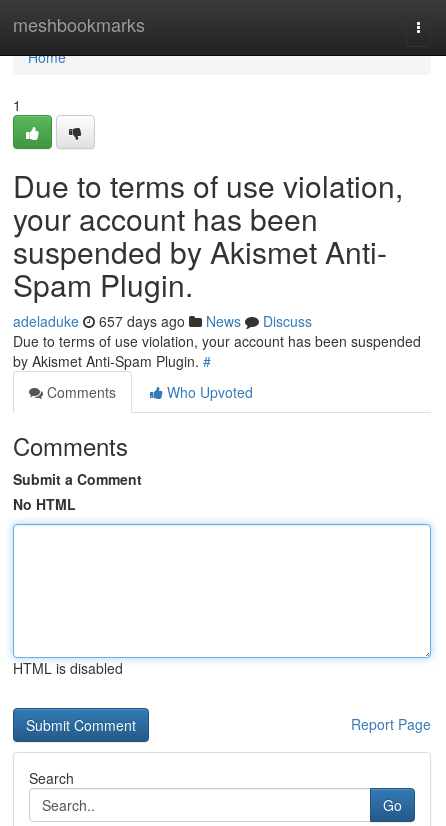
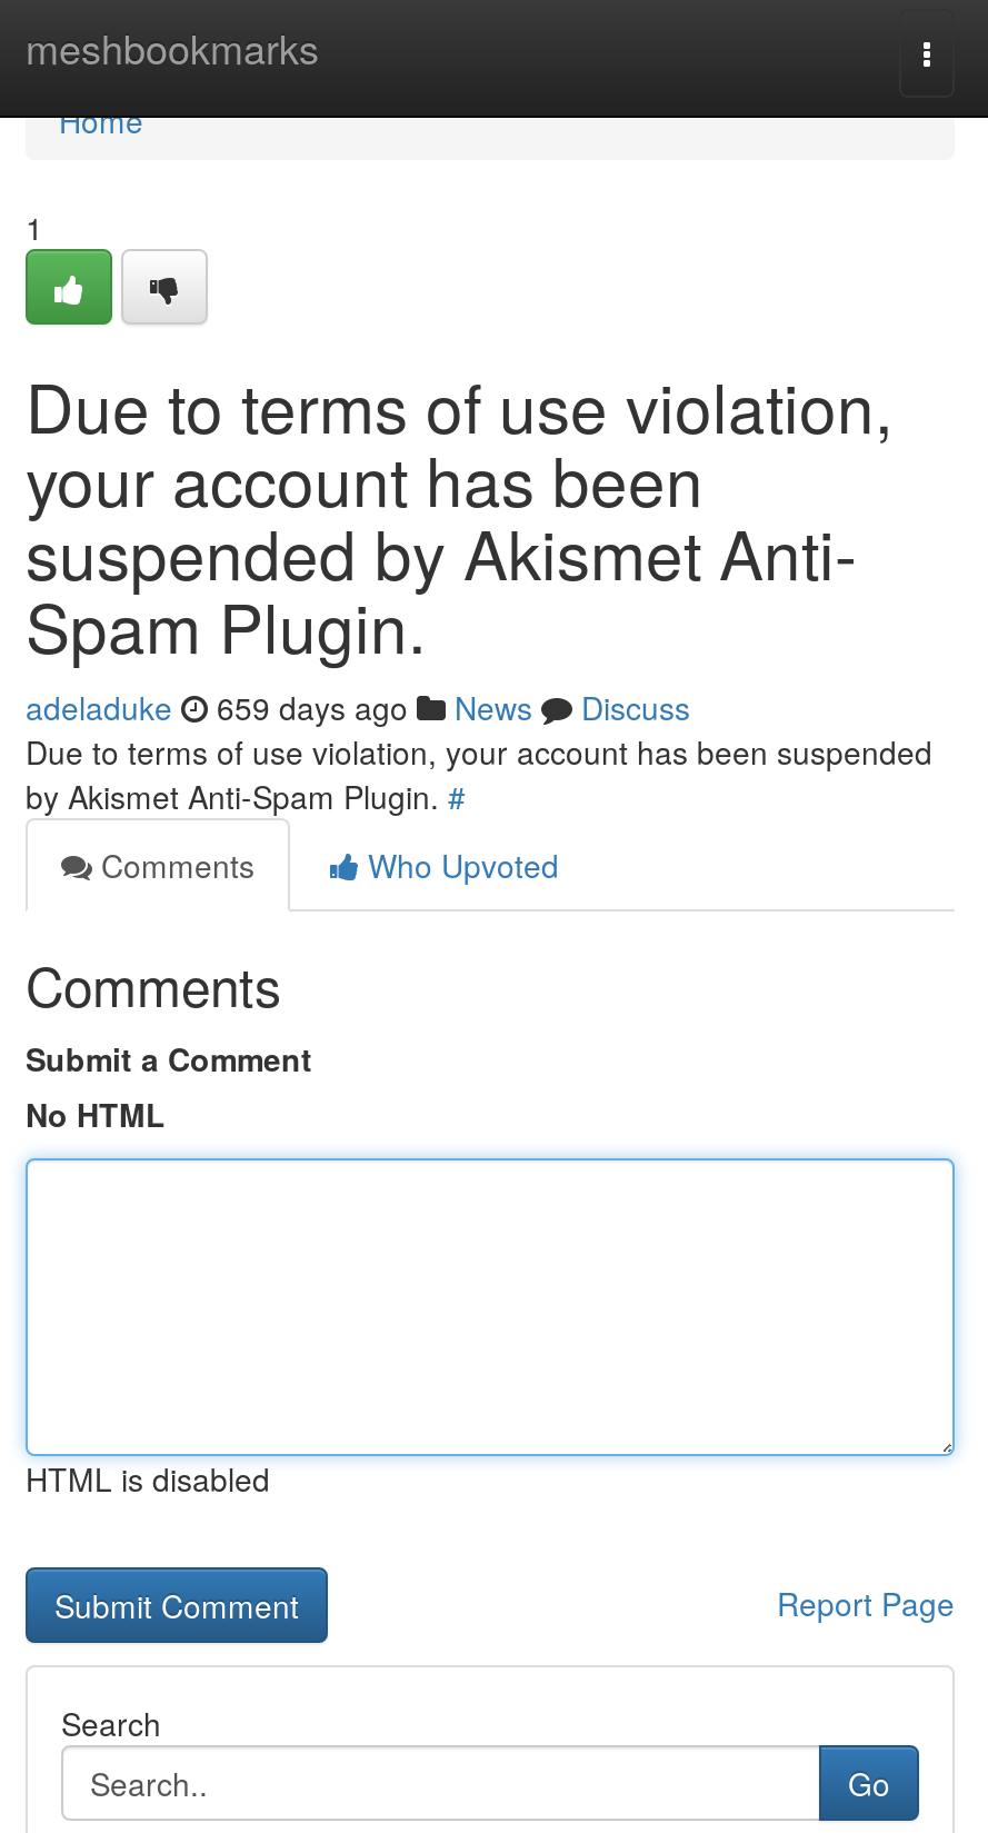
[13,311,312,331] adeladuke 657 days ago News Discuss -> [26,685,690,729] adeladuke 659 days ago News Discuss

